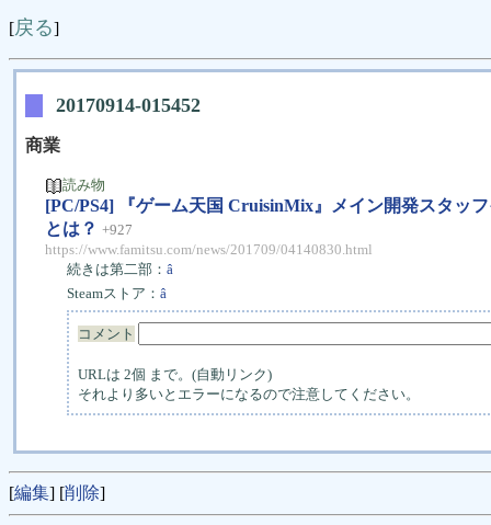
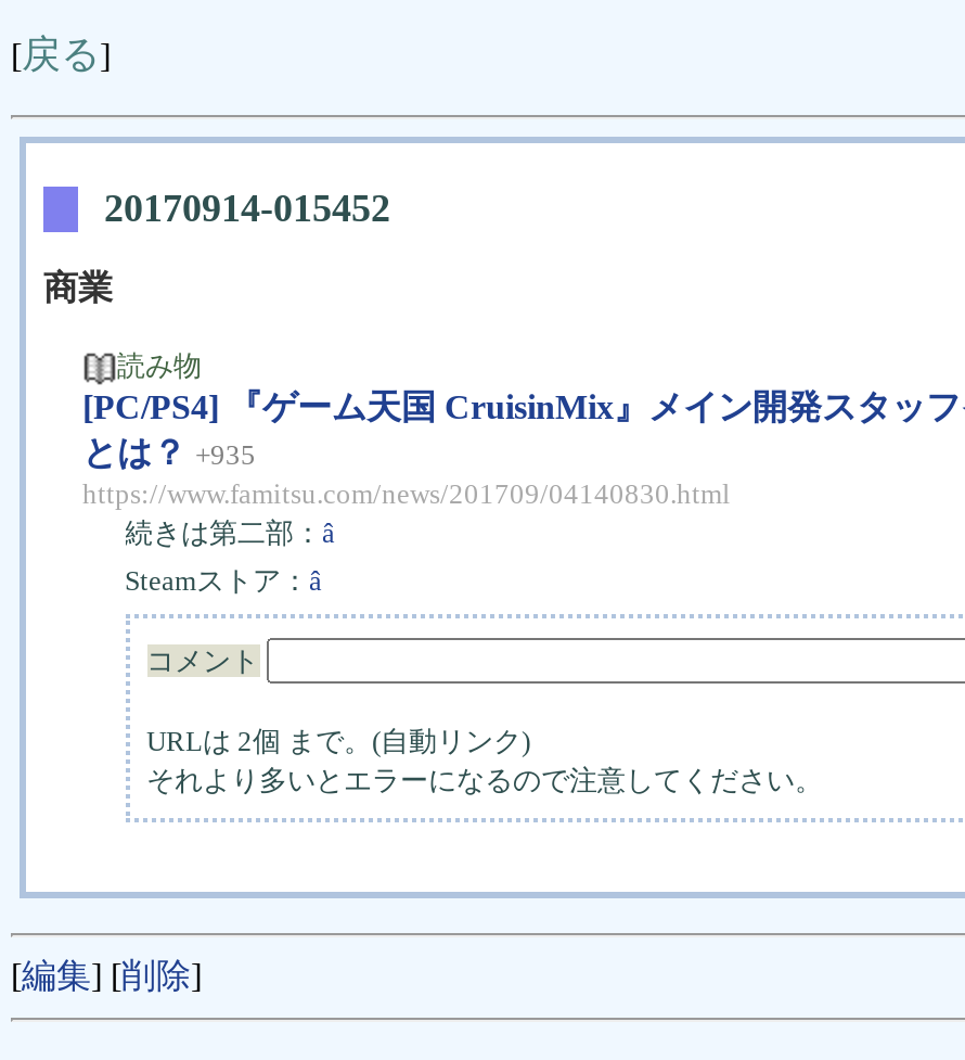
[45,219,133,238] とは？ +927 -> [82,434,256,471] とは？ +935

